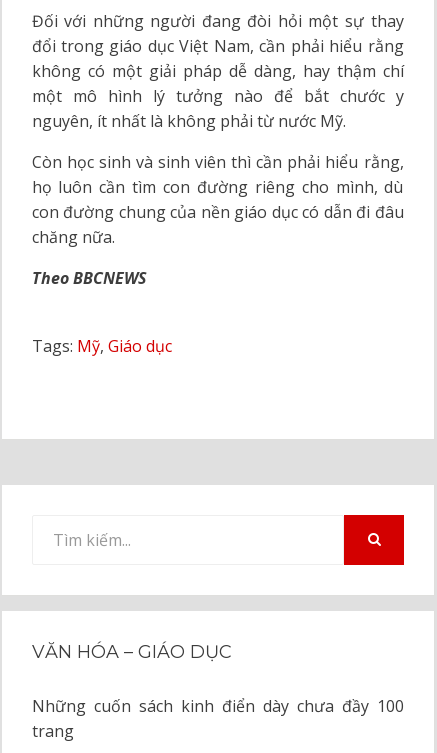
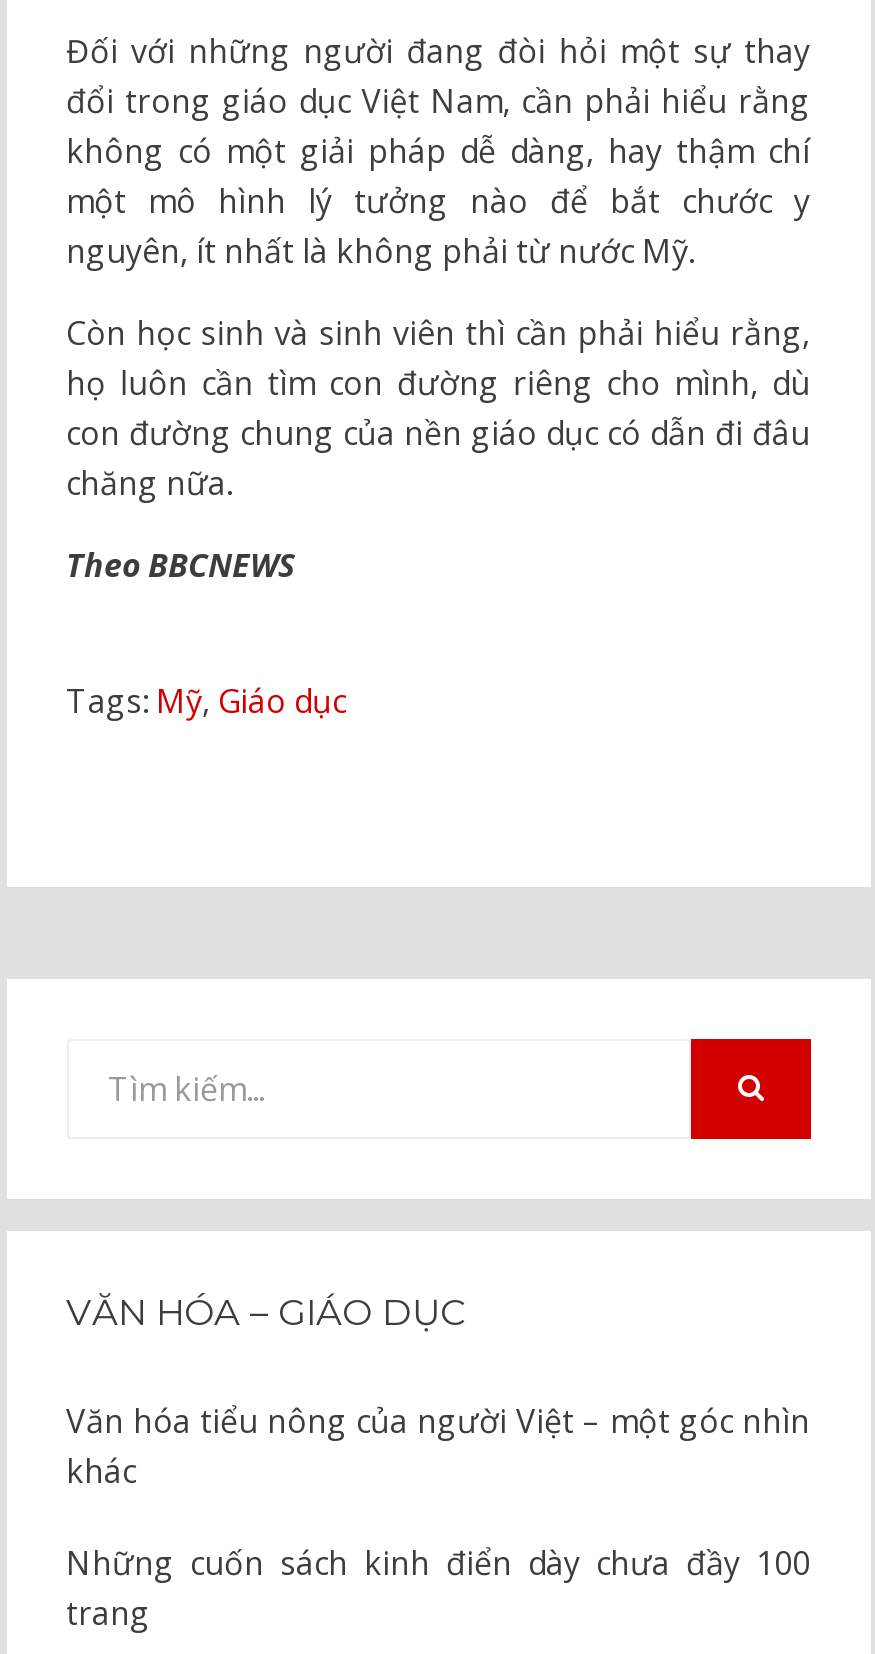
none -> [66,1399,810,1493] Văn hóa tiểu nông của người Việt – một góc nhìn | khác

